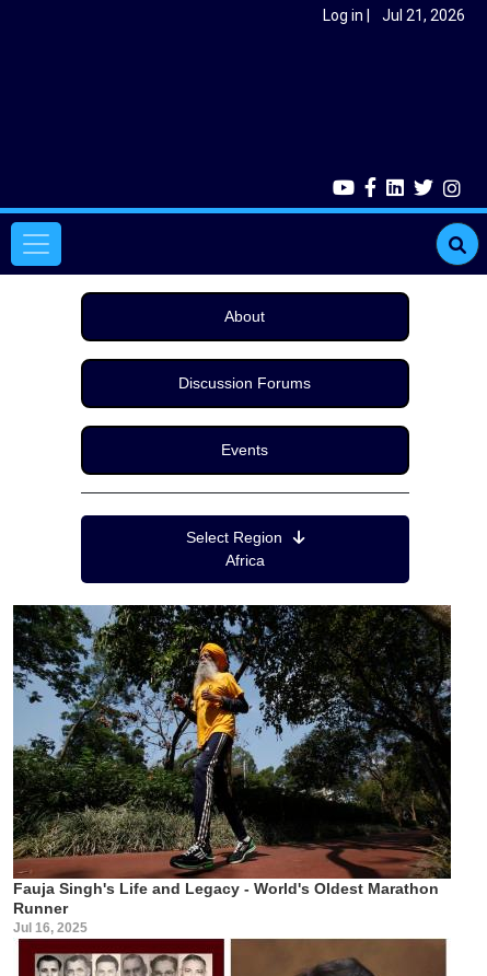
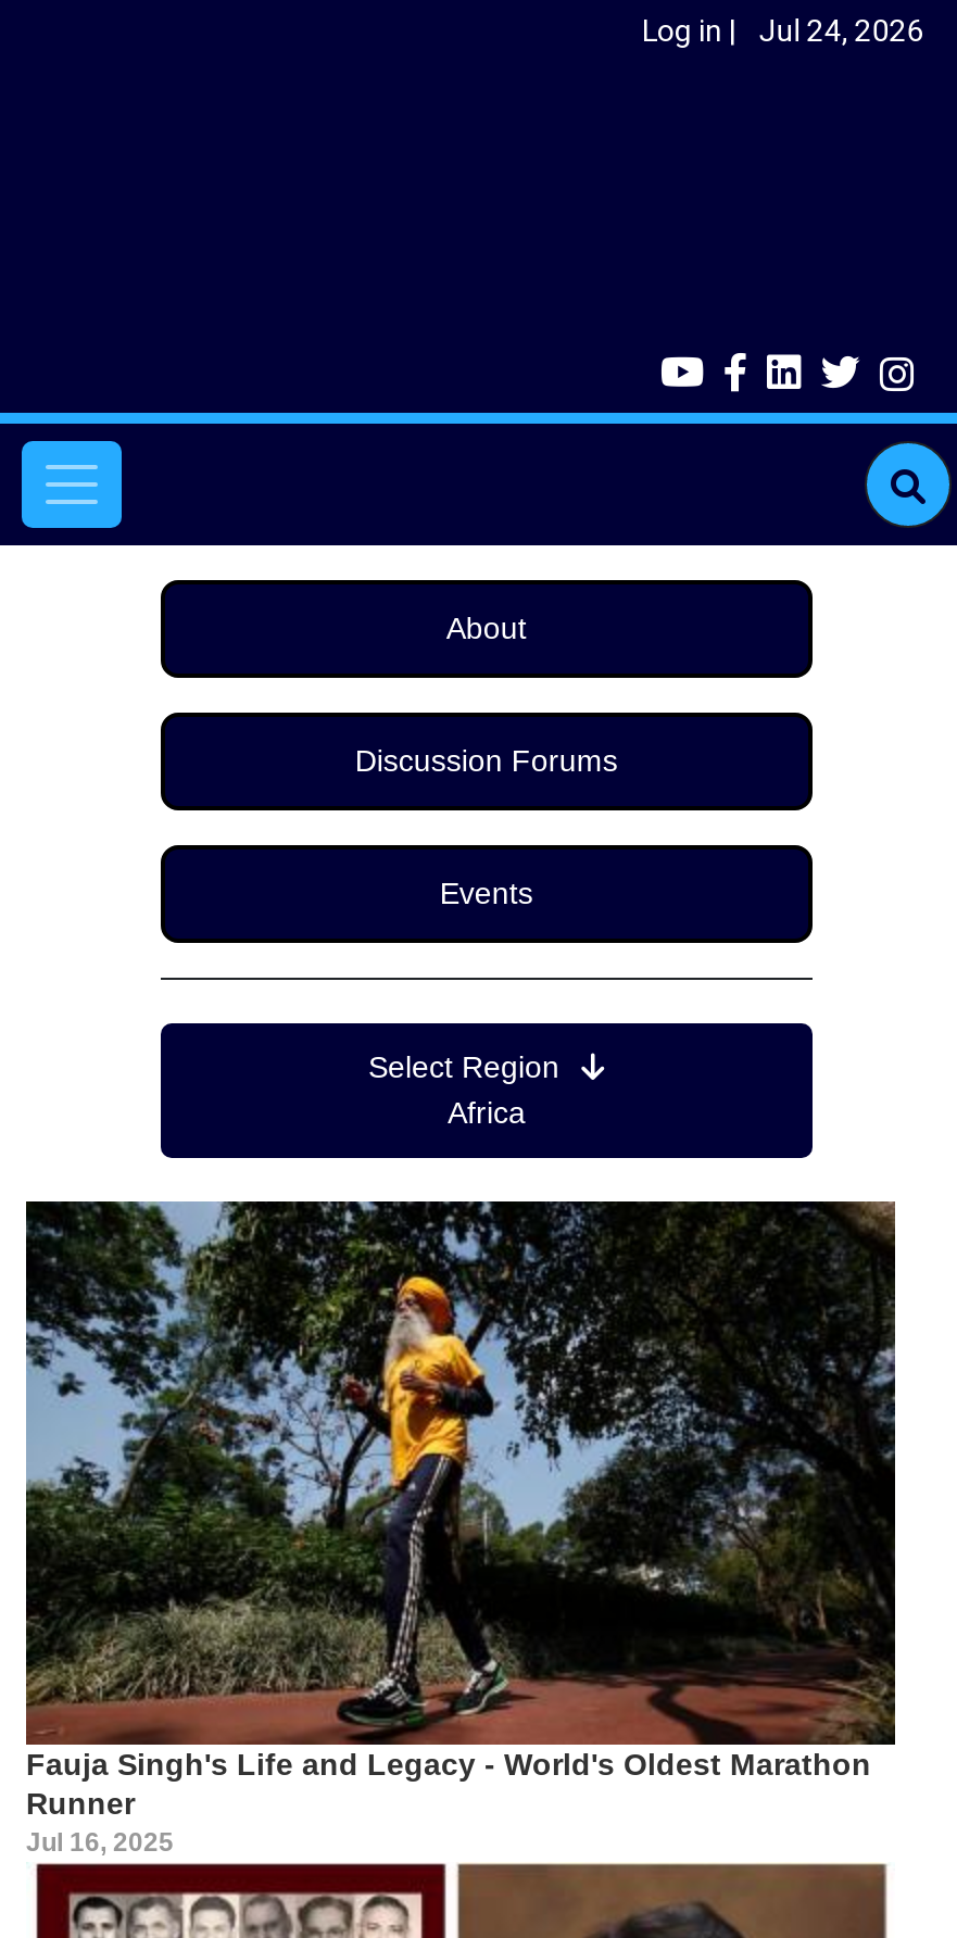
[323,7,465,25] Log in Jul 21, 2026 -> [642,14,924,49] Log in Jul 24, 2026

